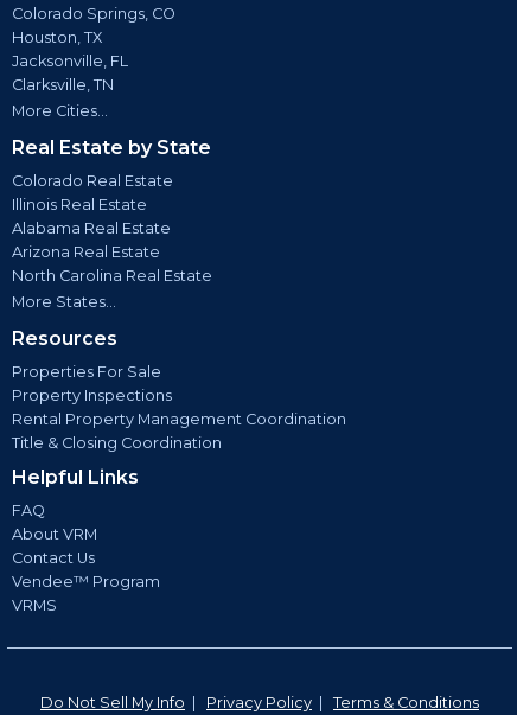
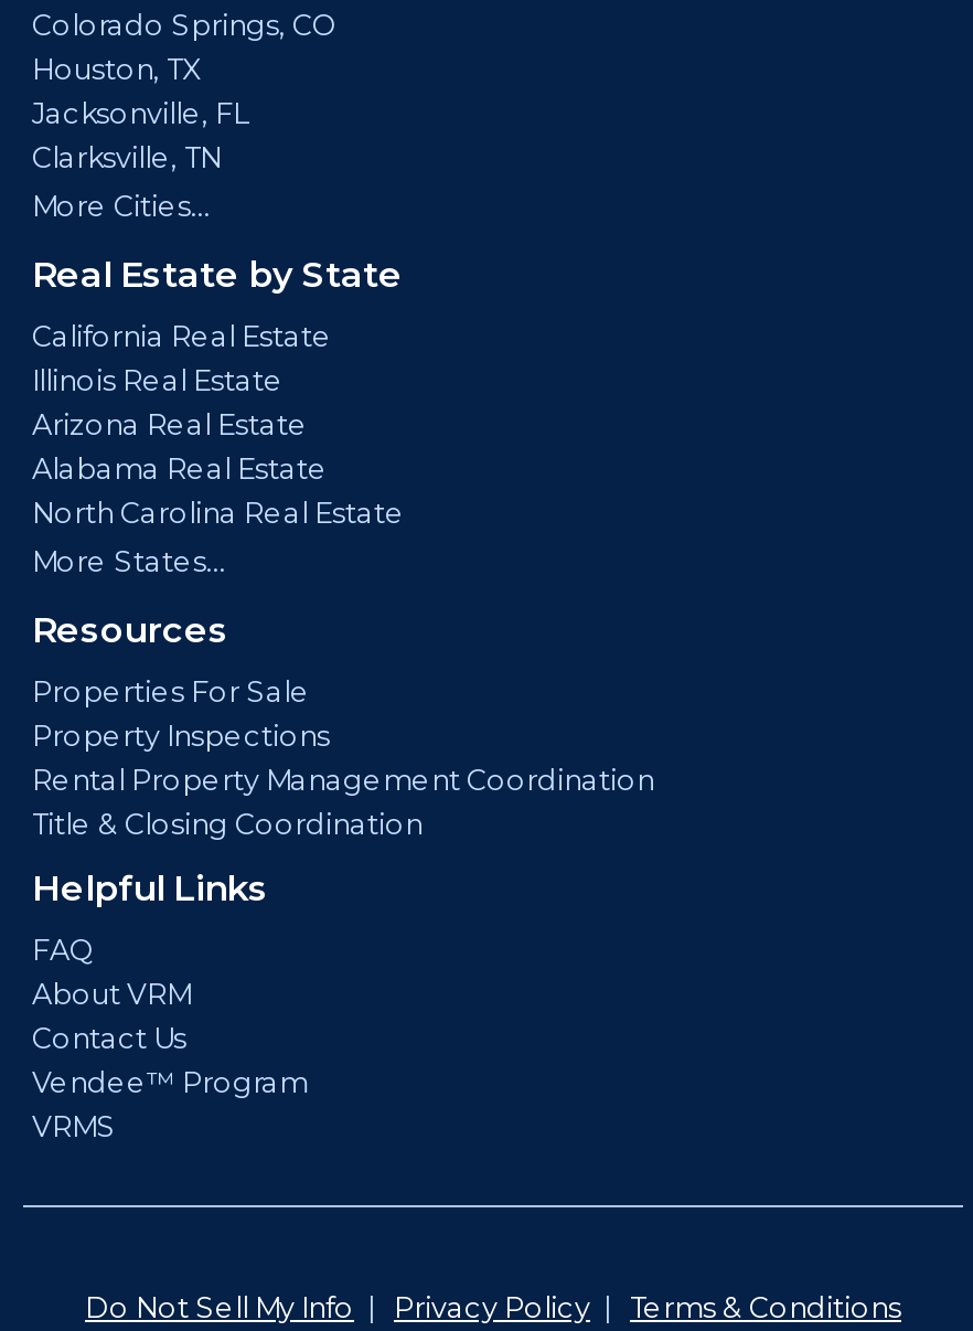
[12,171,173,189] Colorado Real Estate -> [32,319,332,352] California Real Estate
moved [12,219,171,237] -> [32,452,328,485]: Alabama Real Estate
moved [12,243,160,260] -> [32,407,308,441]: Arizona Real Estate

